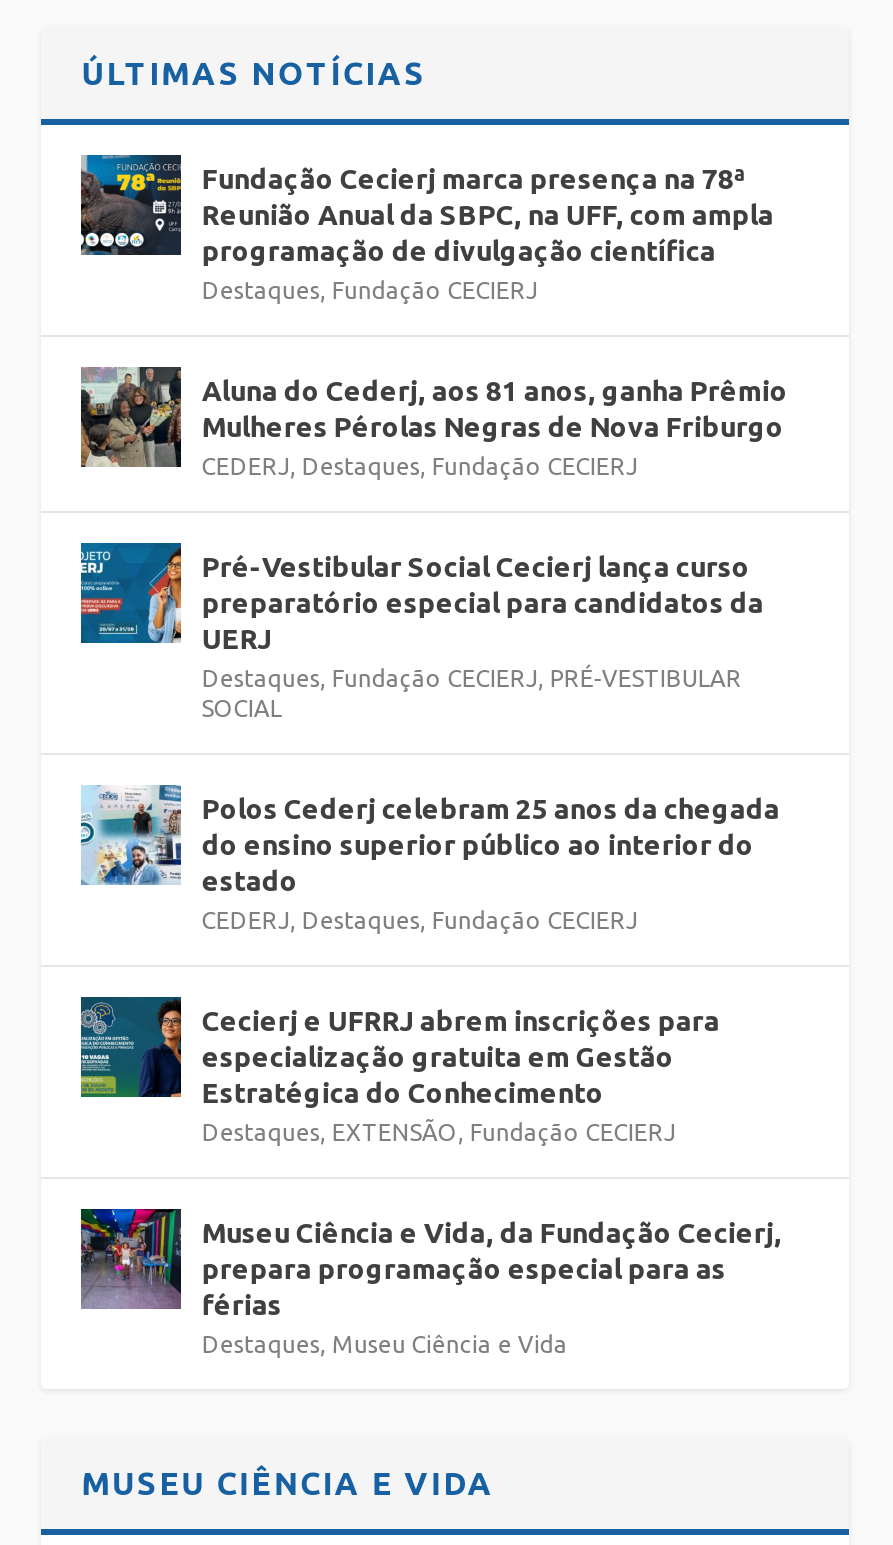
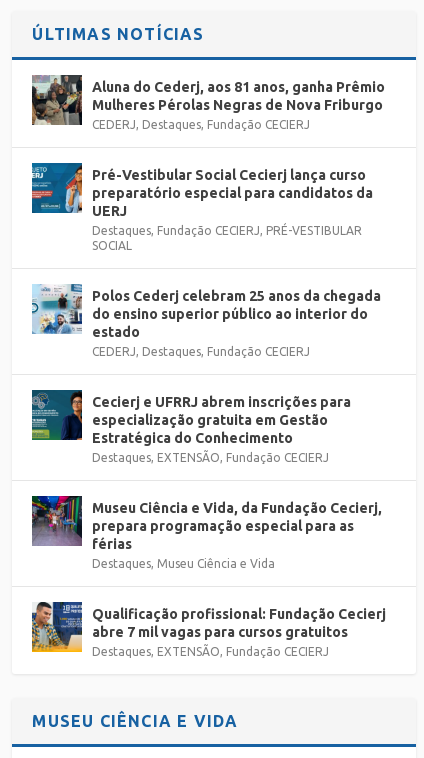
[79,153,774,304] [image] | Fundação Cecierj marca presença na 78ª | Reunião Anual da SBPC, na UFF, com ampla | programação de divulgação científica | Destaques, Fundação CECIERJ -> none
moved [79,363,788,1358] -> [31,73,385,570]: [image] | Aluna do Cederj, aos 81 anos, ganha Prêmio | Mulheres Pérolas Negras de Nova Friburgo | ... | férias | Destaques, Museu Ciência e Vida
none -> [31,601,386,658] [image] | Qualificação profissional: Fundação Cecierj | abre 7 mil vagas para cursos gratuitos | Destaques, EXTENSÃO, Fundação CECIERJ

